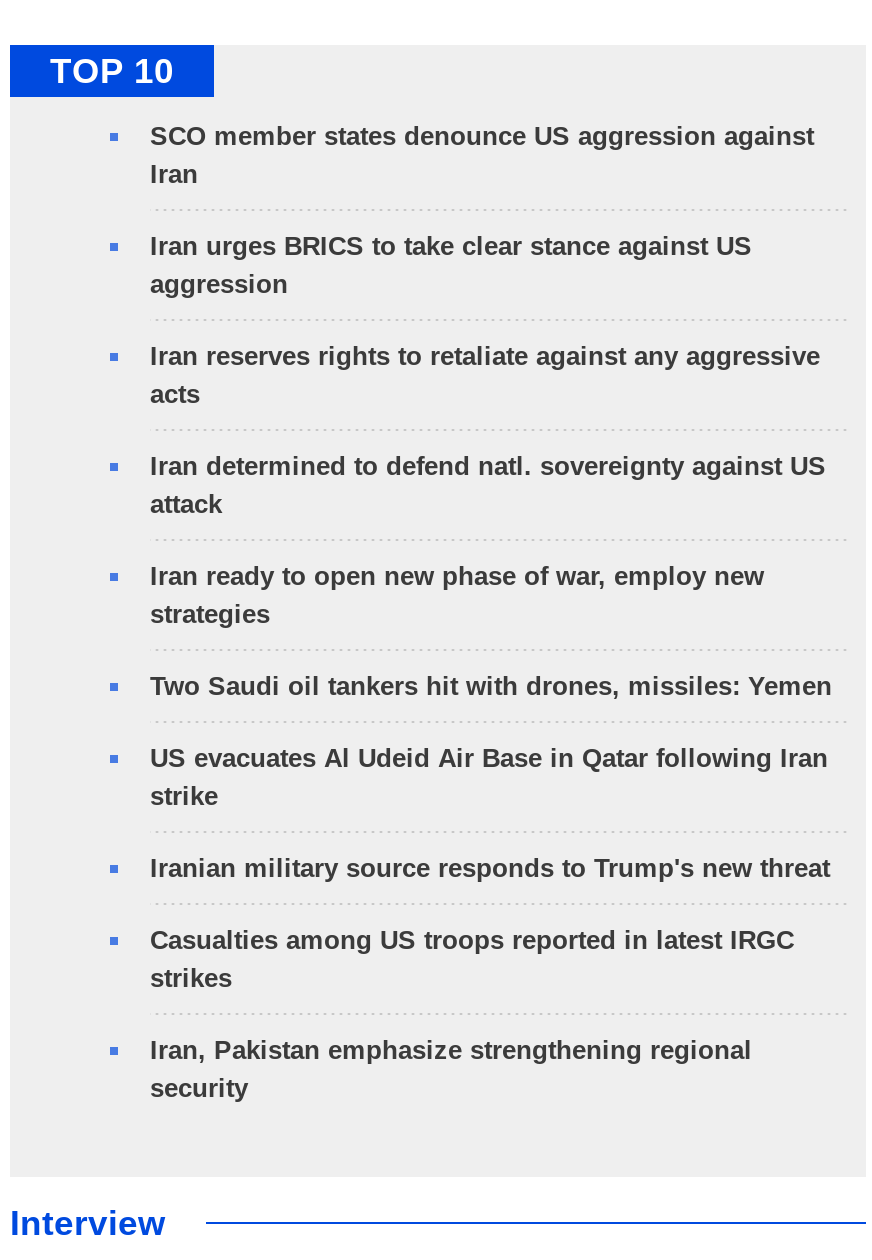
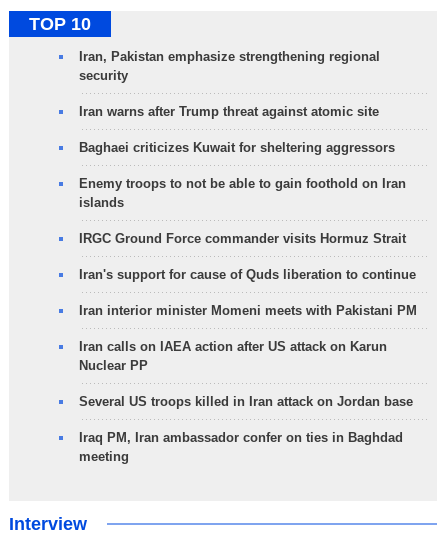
[150,121,832,993] SCO member states denounce US aggression against | Iran | Iran urges BRICS to take clear stance against US | aggression | Iran reserves rights to retaliate against any aggressive | acts | Iran determined to defend natl. sovereignty against US | attack | Iran ready to open new phase of war, employ new | strategies | Two Saudi oil tankers hit with drones, missiles: Yemen | US evacuates Al Udeid Air Base in Qatar following Iran | strike | Iranian military source responds to Trump's new threat | Casualties among US troops reported in latest IRGC | strikes -> none
moved [150,1035,752,1103] -> [79,49,380,83]: Iran, Pakistan emphasize strengthening regional | security
none -> [79,104,417,464] Iran warns after Trump threat against atomic site | Baghaei criticizes Kuwait for sheltering aggressors | Enemy troops to not be able to gain foothold on Iran | islands | IRGC Ground Force commander visits Hormuz Strait | Iran's support for cause of Quds liberation to continue | Iran interior minister Momeni meets with Pakistani PM | Iran calls on IAEA action after US attack on Karun | Nuclear PP | Several US troops killed in Iran attack on Jordan base | Iraq PM, Iran ambassador confer on ties in Baghdad | meeting

